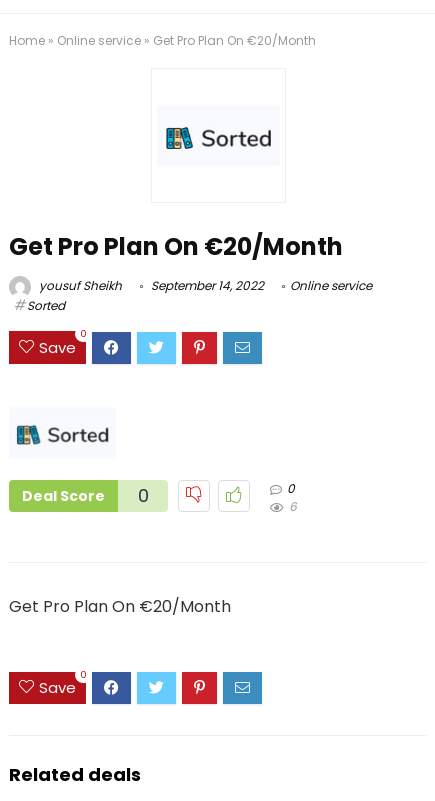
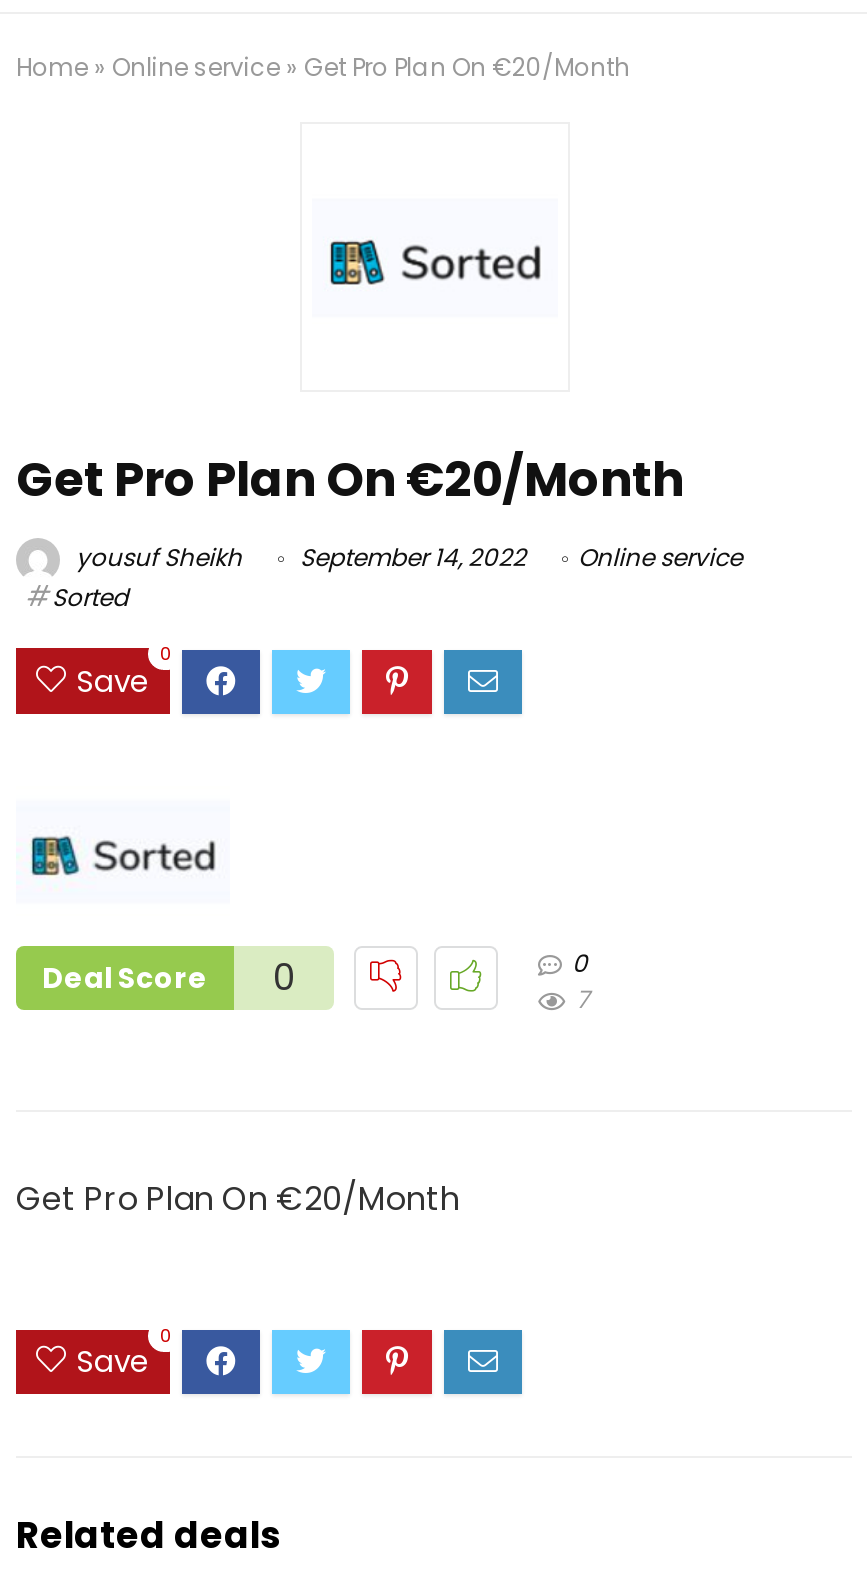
[289,498,297,515] 6 -> [576,982,590,1016] 7

